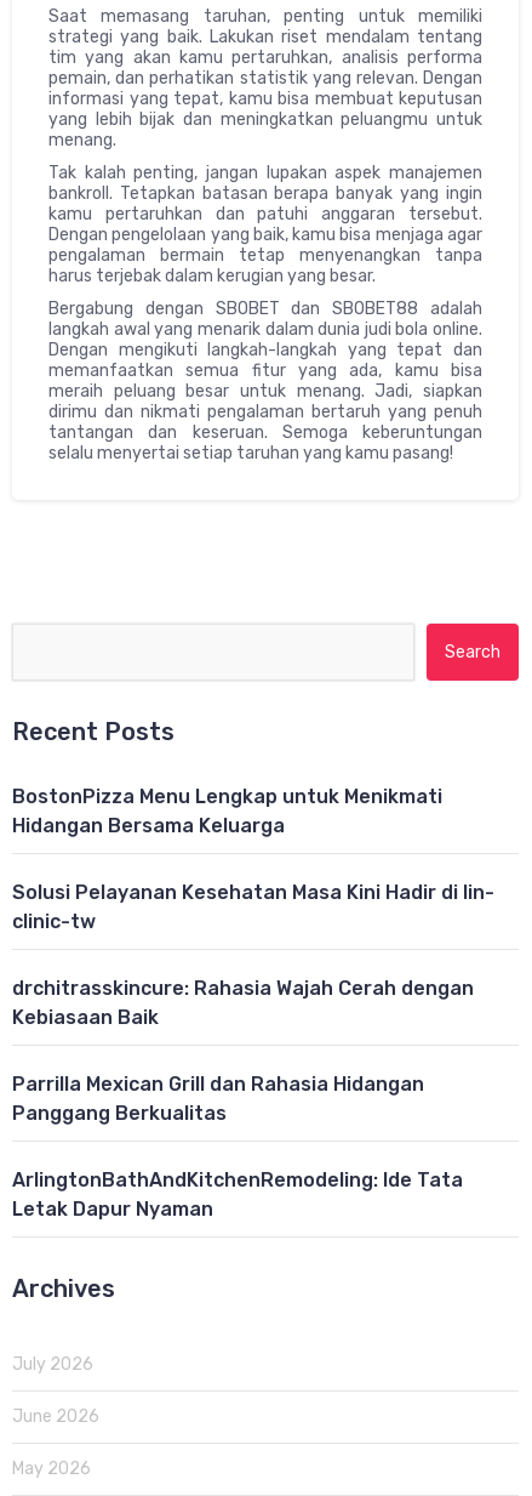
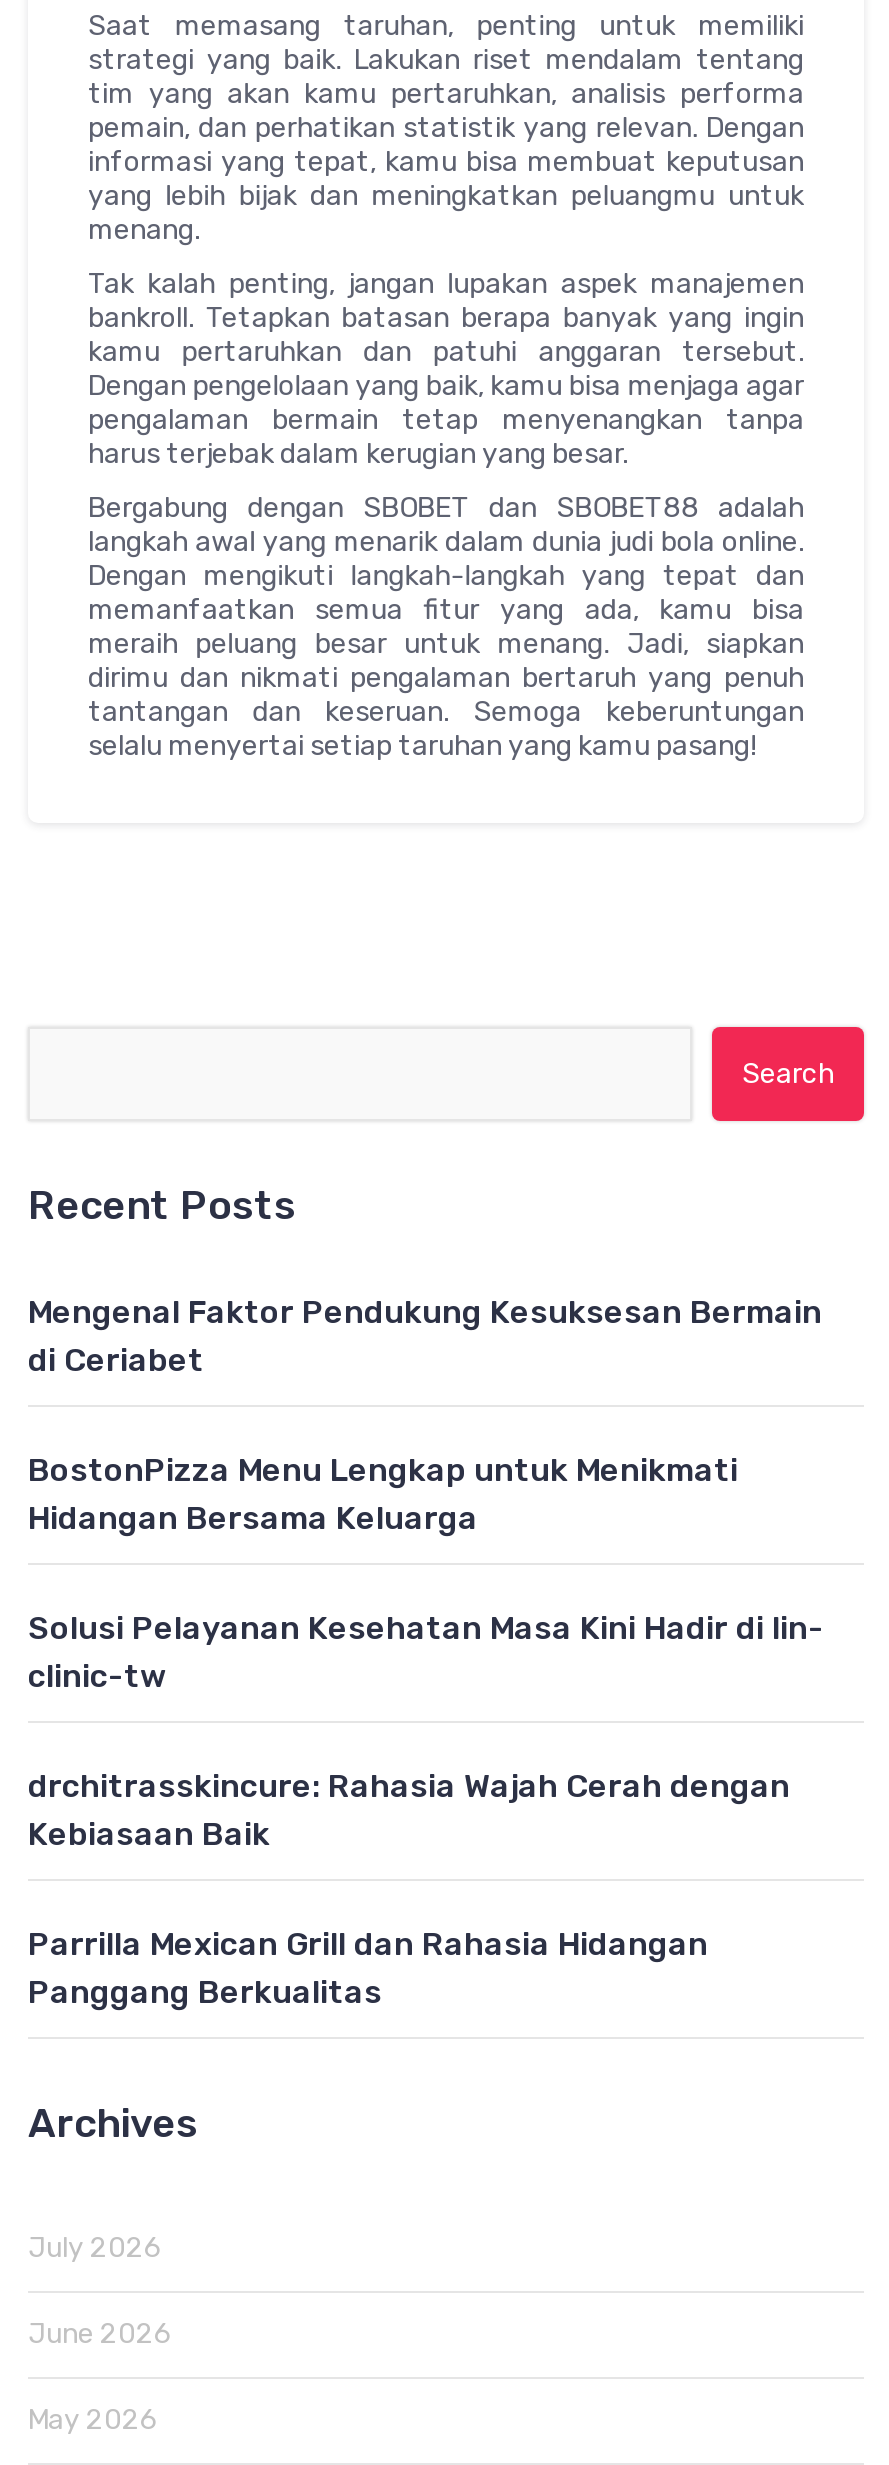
none -> [28,1293,822,1379] Mengenal Faktor Pendukung Kesuksesan Bermain | di Ceriabet
moved [12,785,494,1125] -> [28,1451,824,2011]: BostonPizza Menu Lengkap untuk Menikmati | Hidangan Bersama Keluarga | Solusi Pelayanan Kesehatan Masa Kini Hadir di lin- | clinic-tw | drchitrasskincure: Rahasia Wajah Cerah dengan | Kebiasaan Baik | Parrilla Mexican Grill dan Rahasia Hidangan | Panggang Berkualitas
[12,1169,463,1221] ArlingtonBathAndKitchenRemodeling: Ide Tata | Letak Dapur Nyaman -> none

